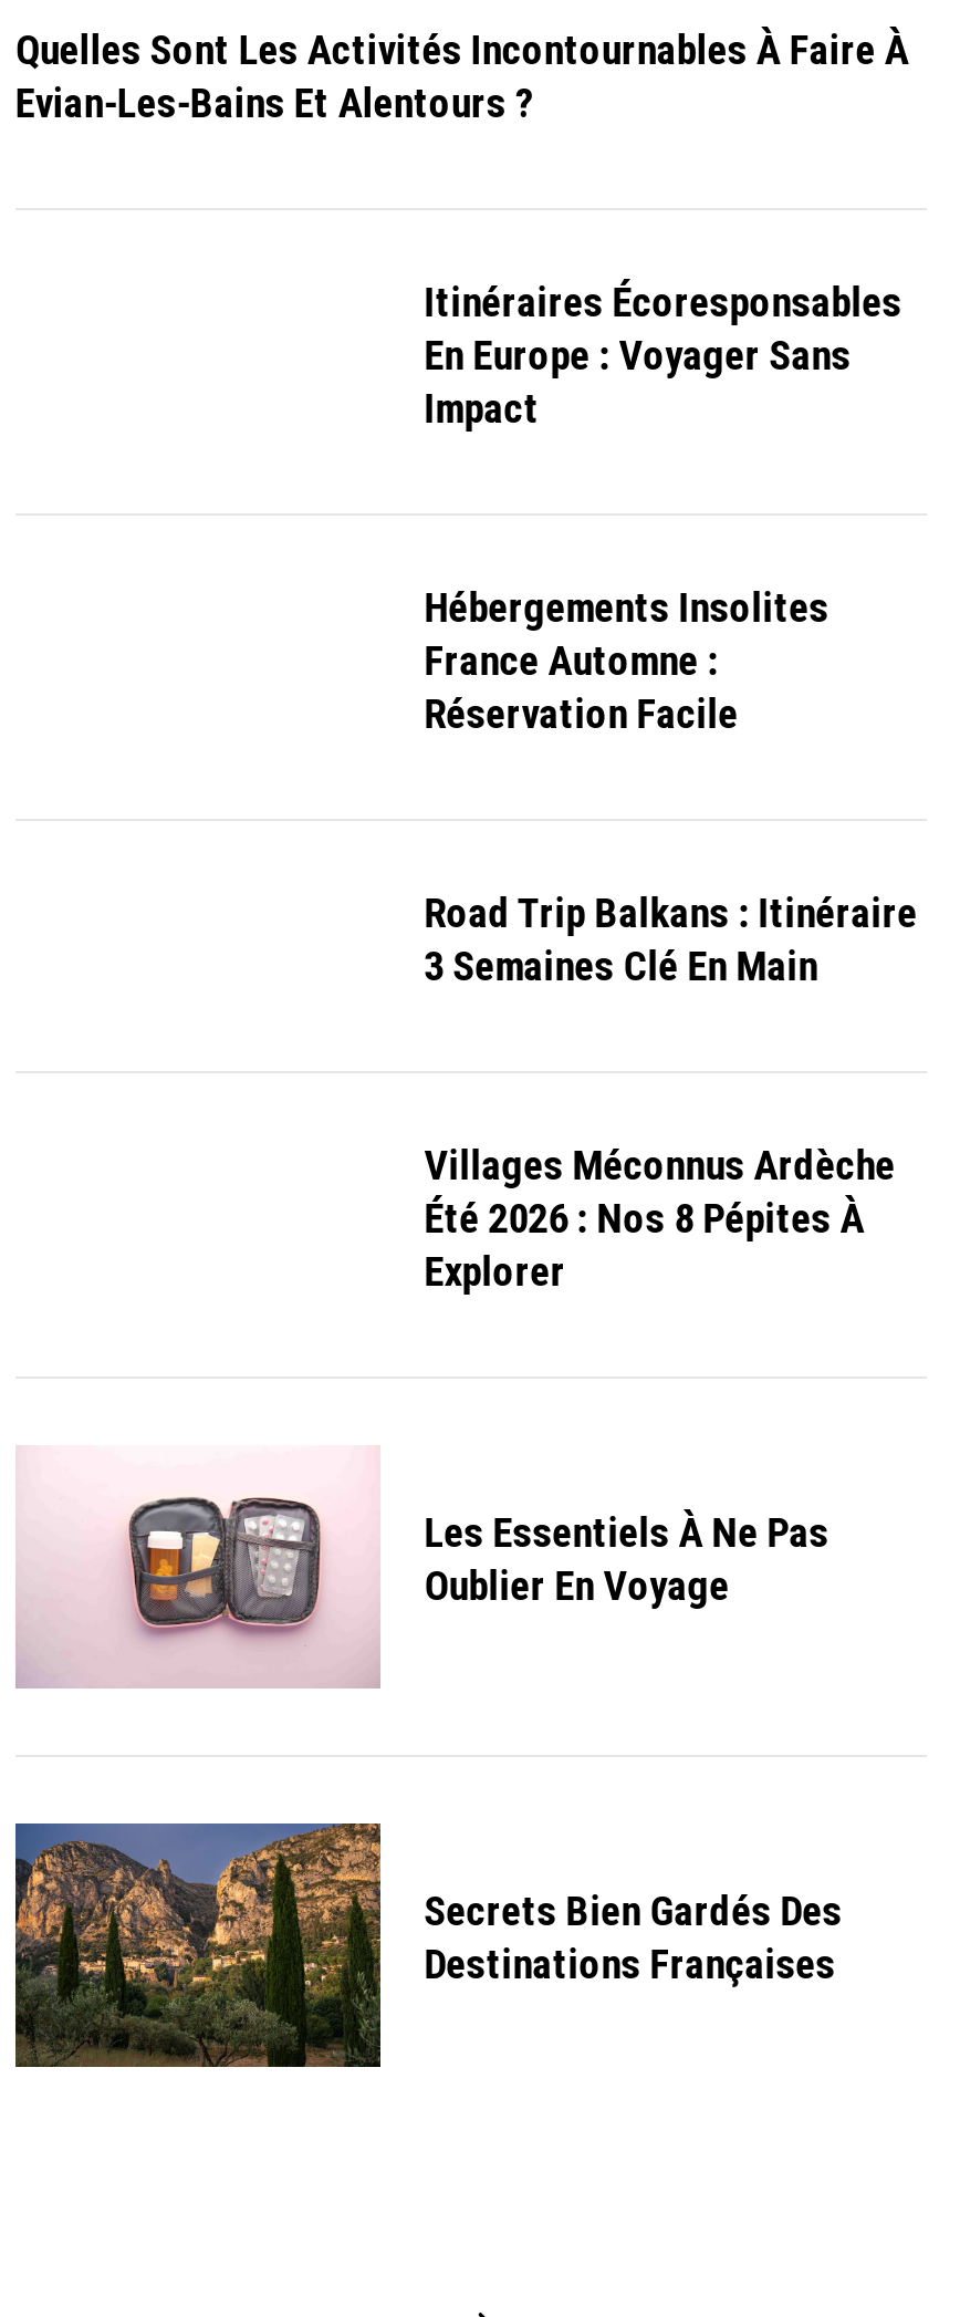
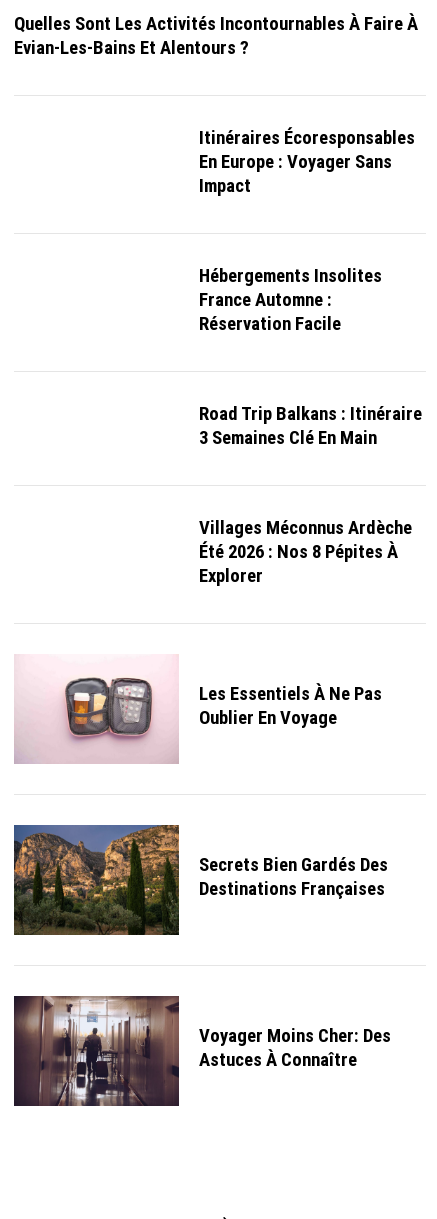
none -> [13,995,391,1106] [image] | Voyager Moins Cher: Des | Astuces À Connaître

